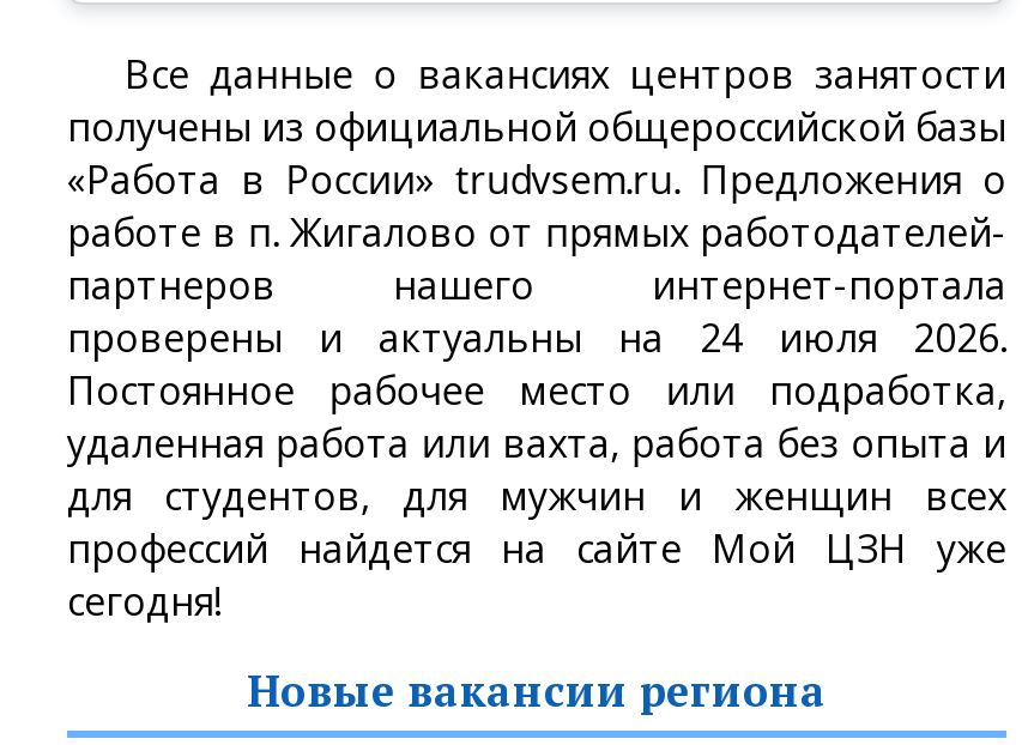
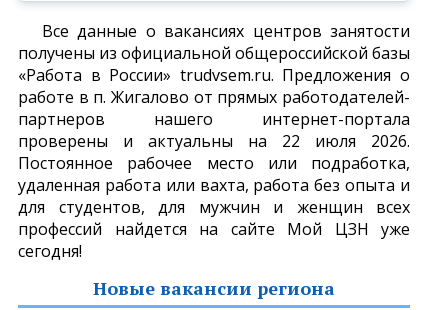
[67,311,1006,364] проверены и актуальны на 24 июля 2026. -> [18,130,410,152] проверены и актуальны на 22 июля 2026.

